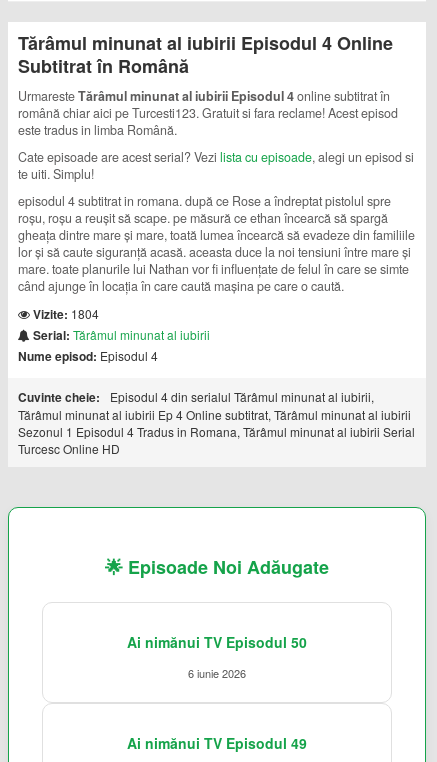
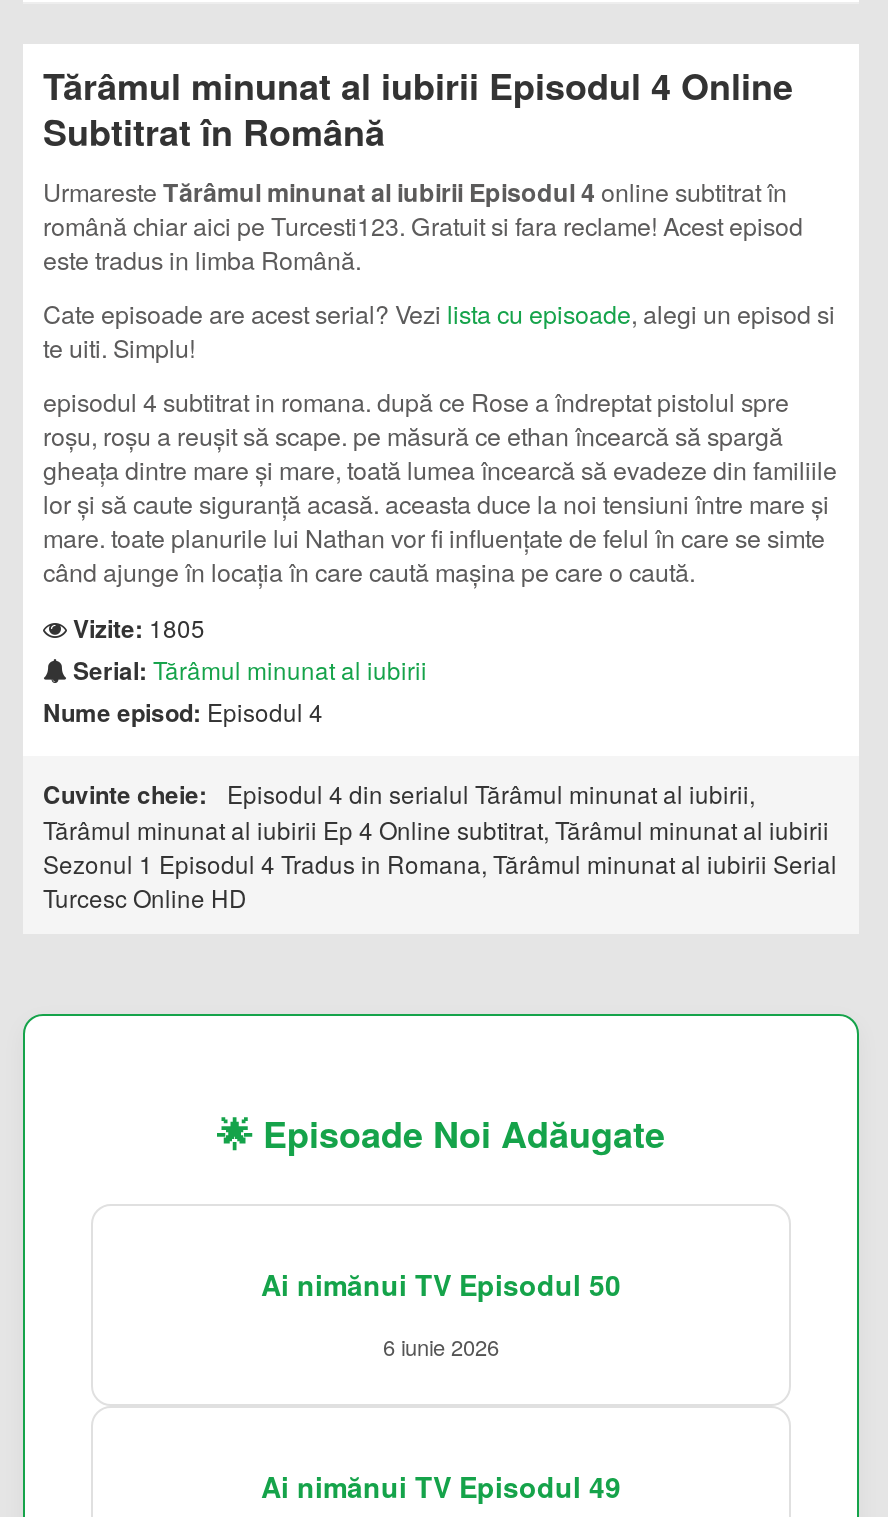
[33,305,99,323] Vizite: 1804 -> [73,610,205,646] Vizite: 1805

